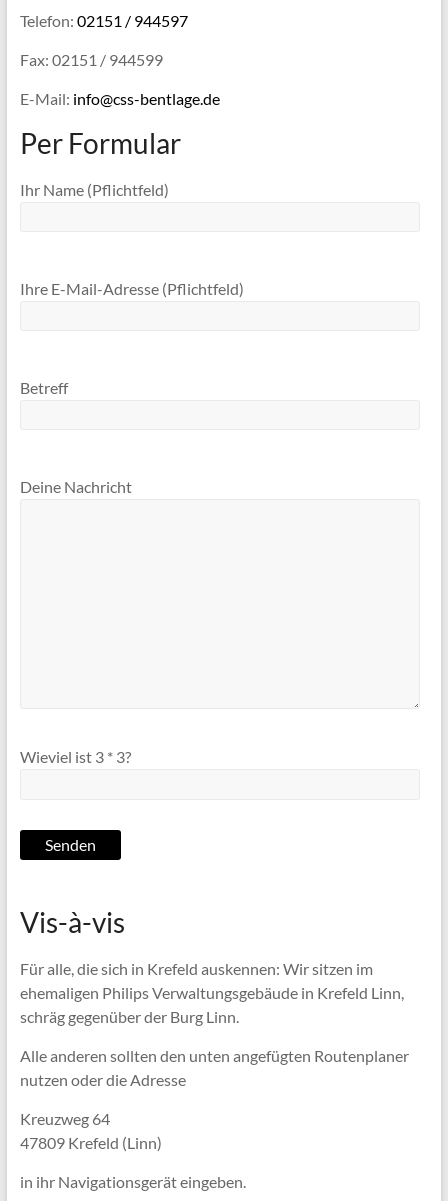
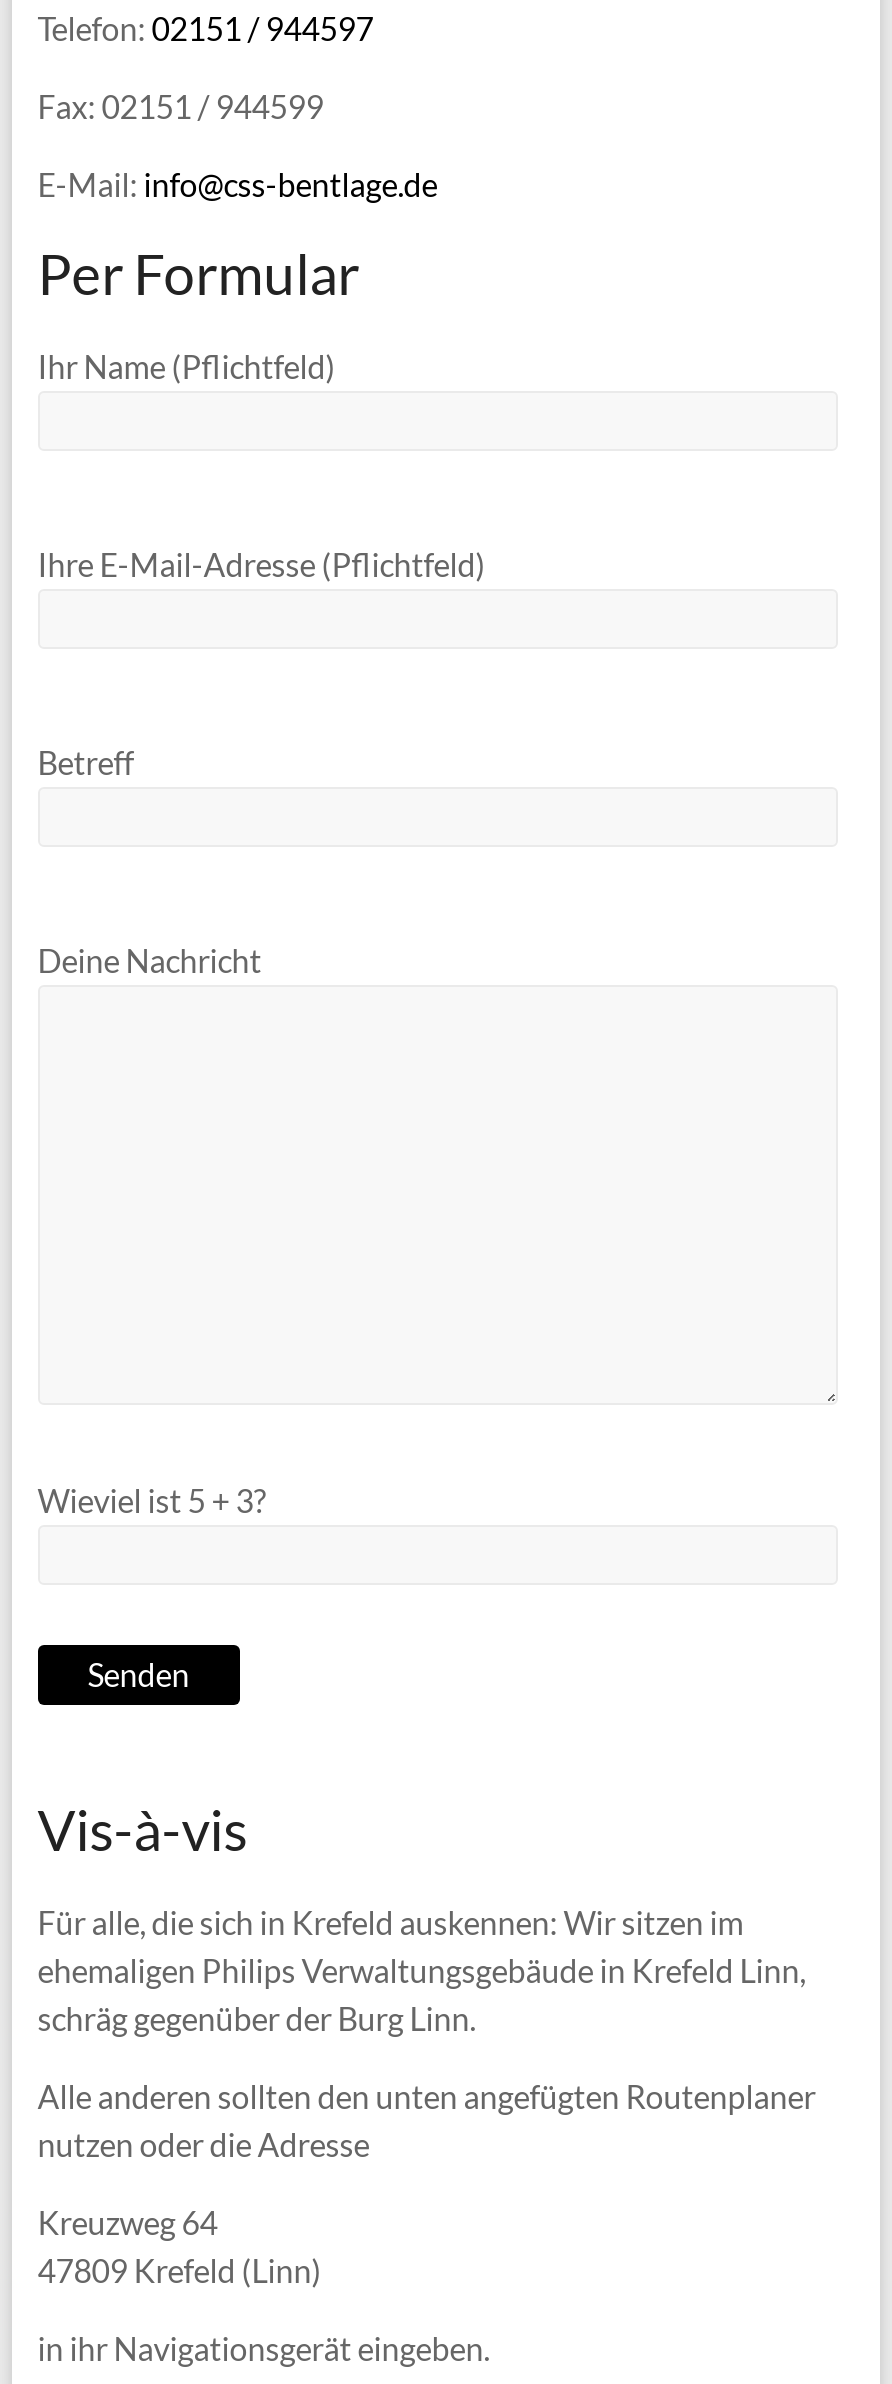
[20,747,131,766] Wieviel ist 3 * 3? -> [38,1482,266,1520] Wieviel ist 5 + 3?

